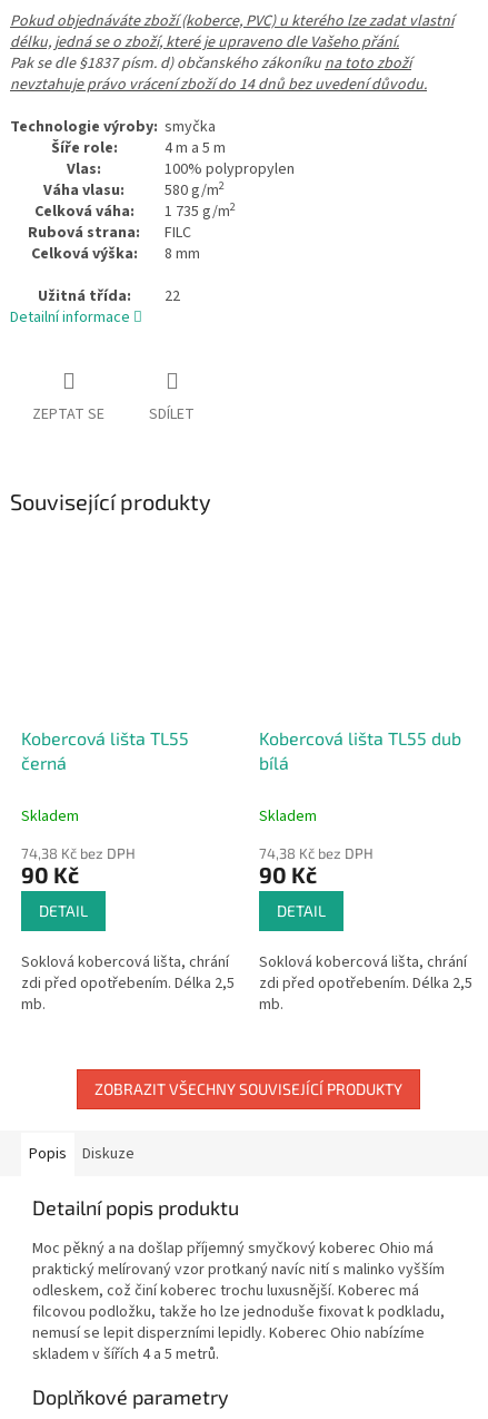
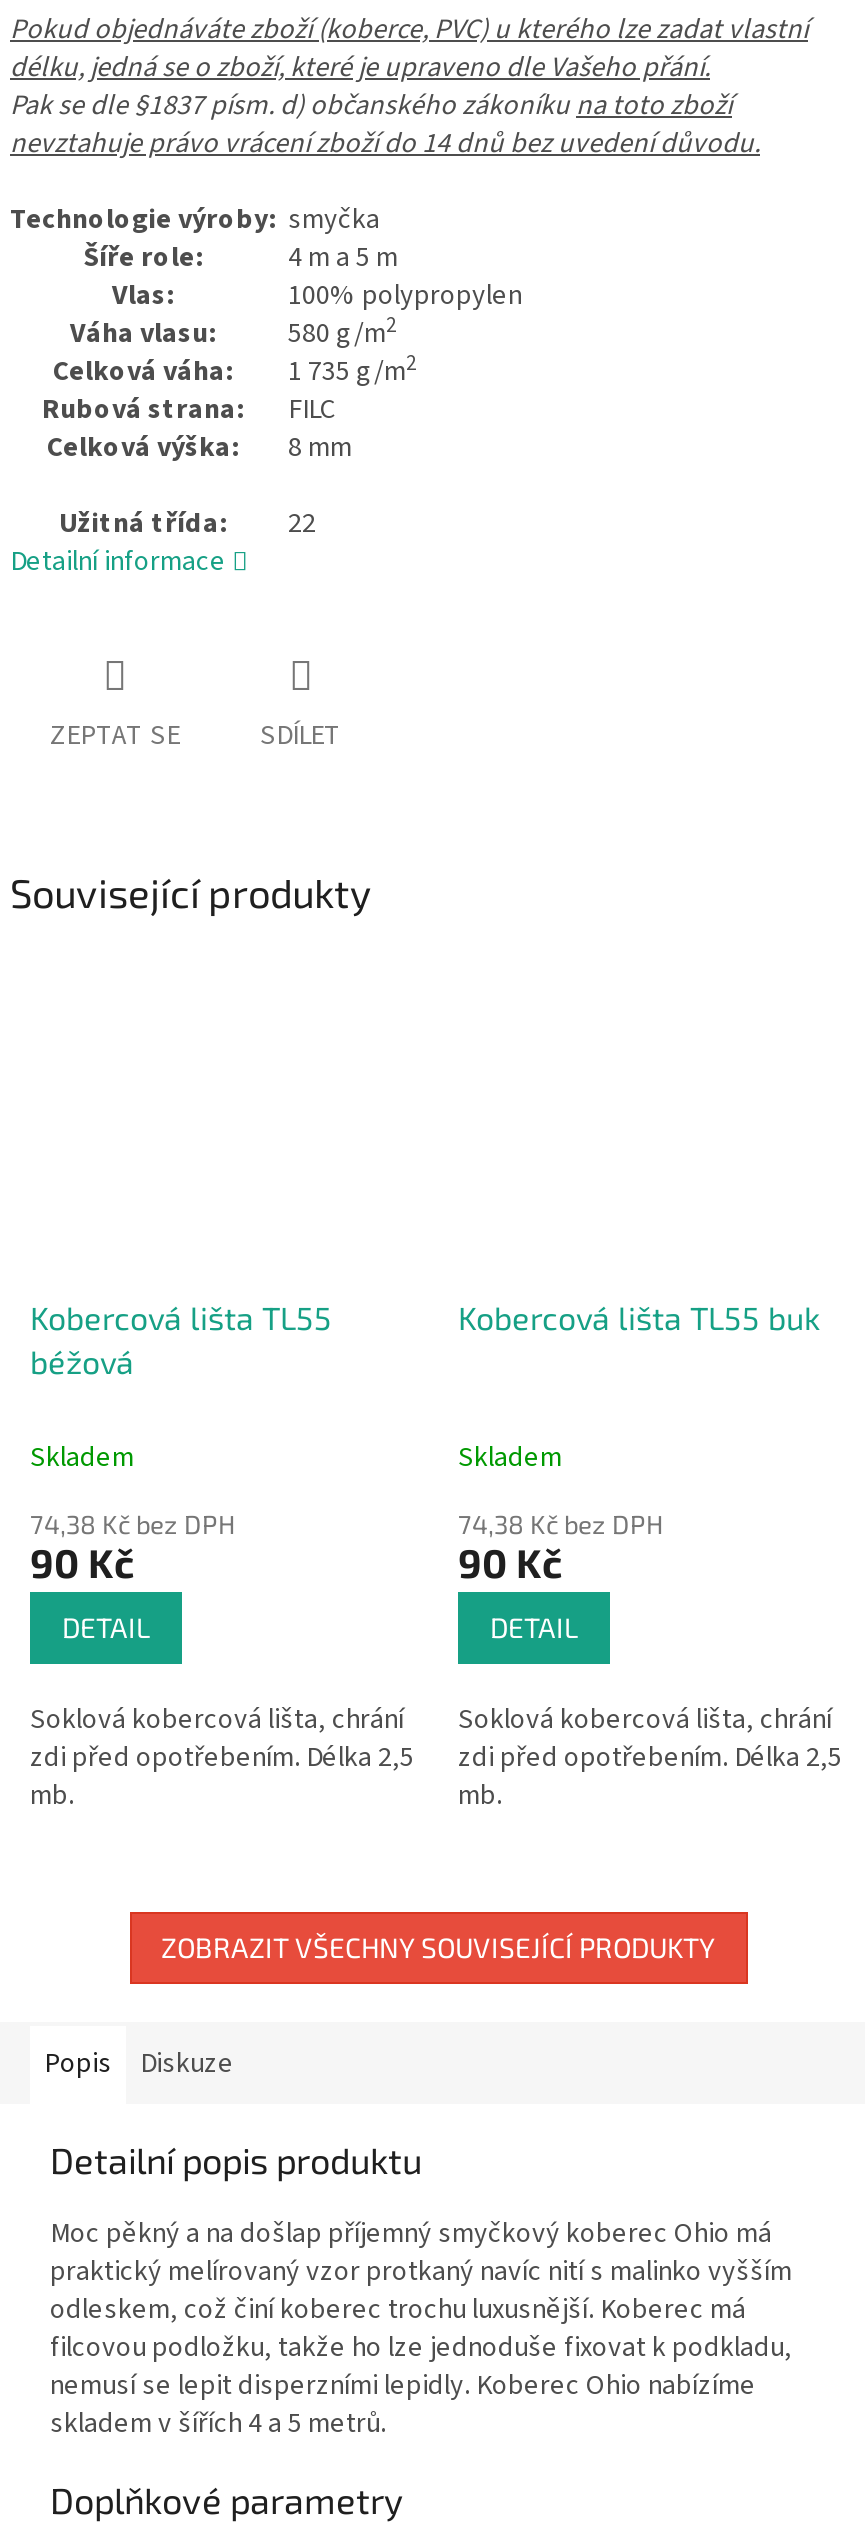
[259,727,461,773] Kobercová lišta TL55 dub | bílá -> [458,1298,820,1336] Kobercová lišta TL55 buk
[21,752,67,773] černá -> [30,1342,134,1380] béžová

